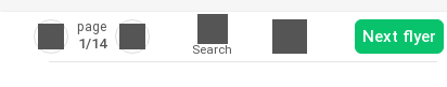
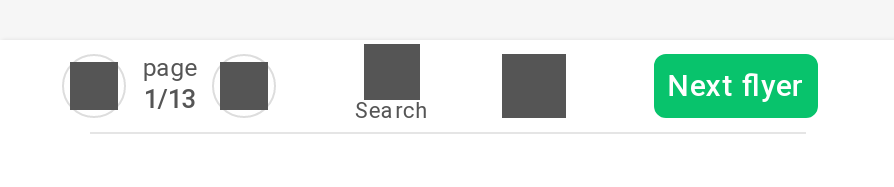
[78,35,106,51] 1/14 -> [143,83,195,113] 1/13

